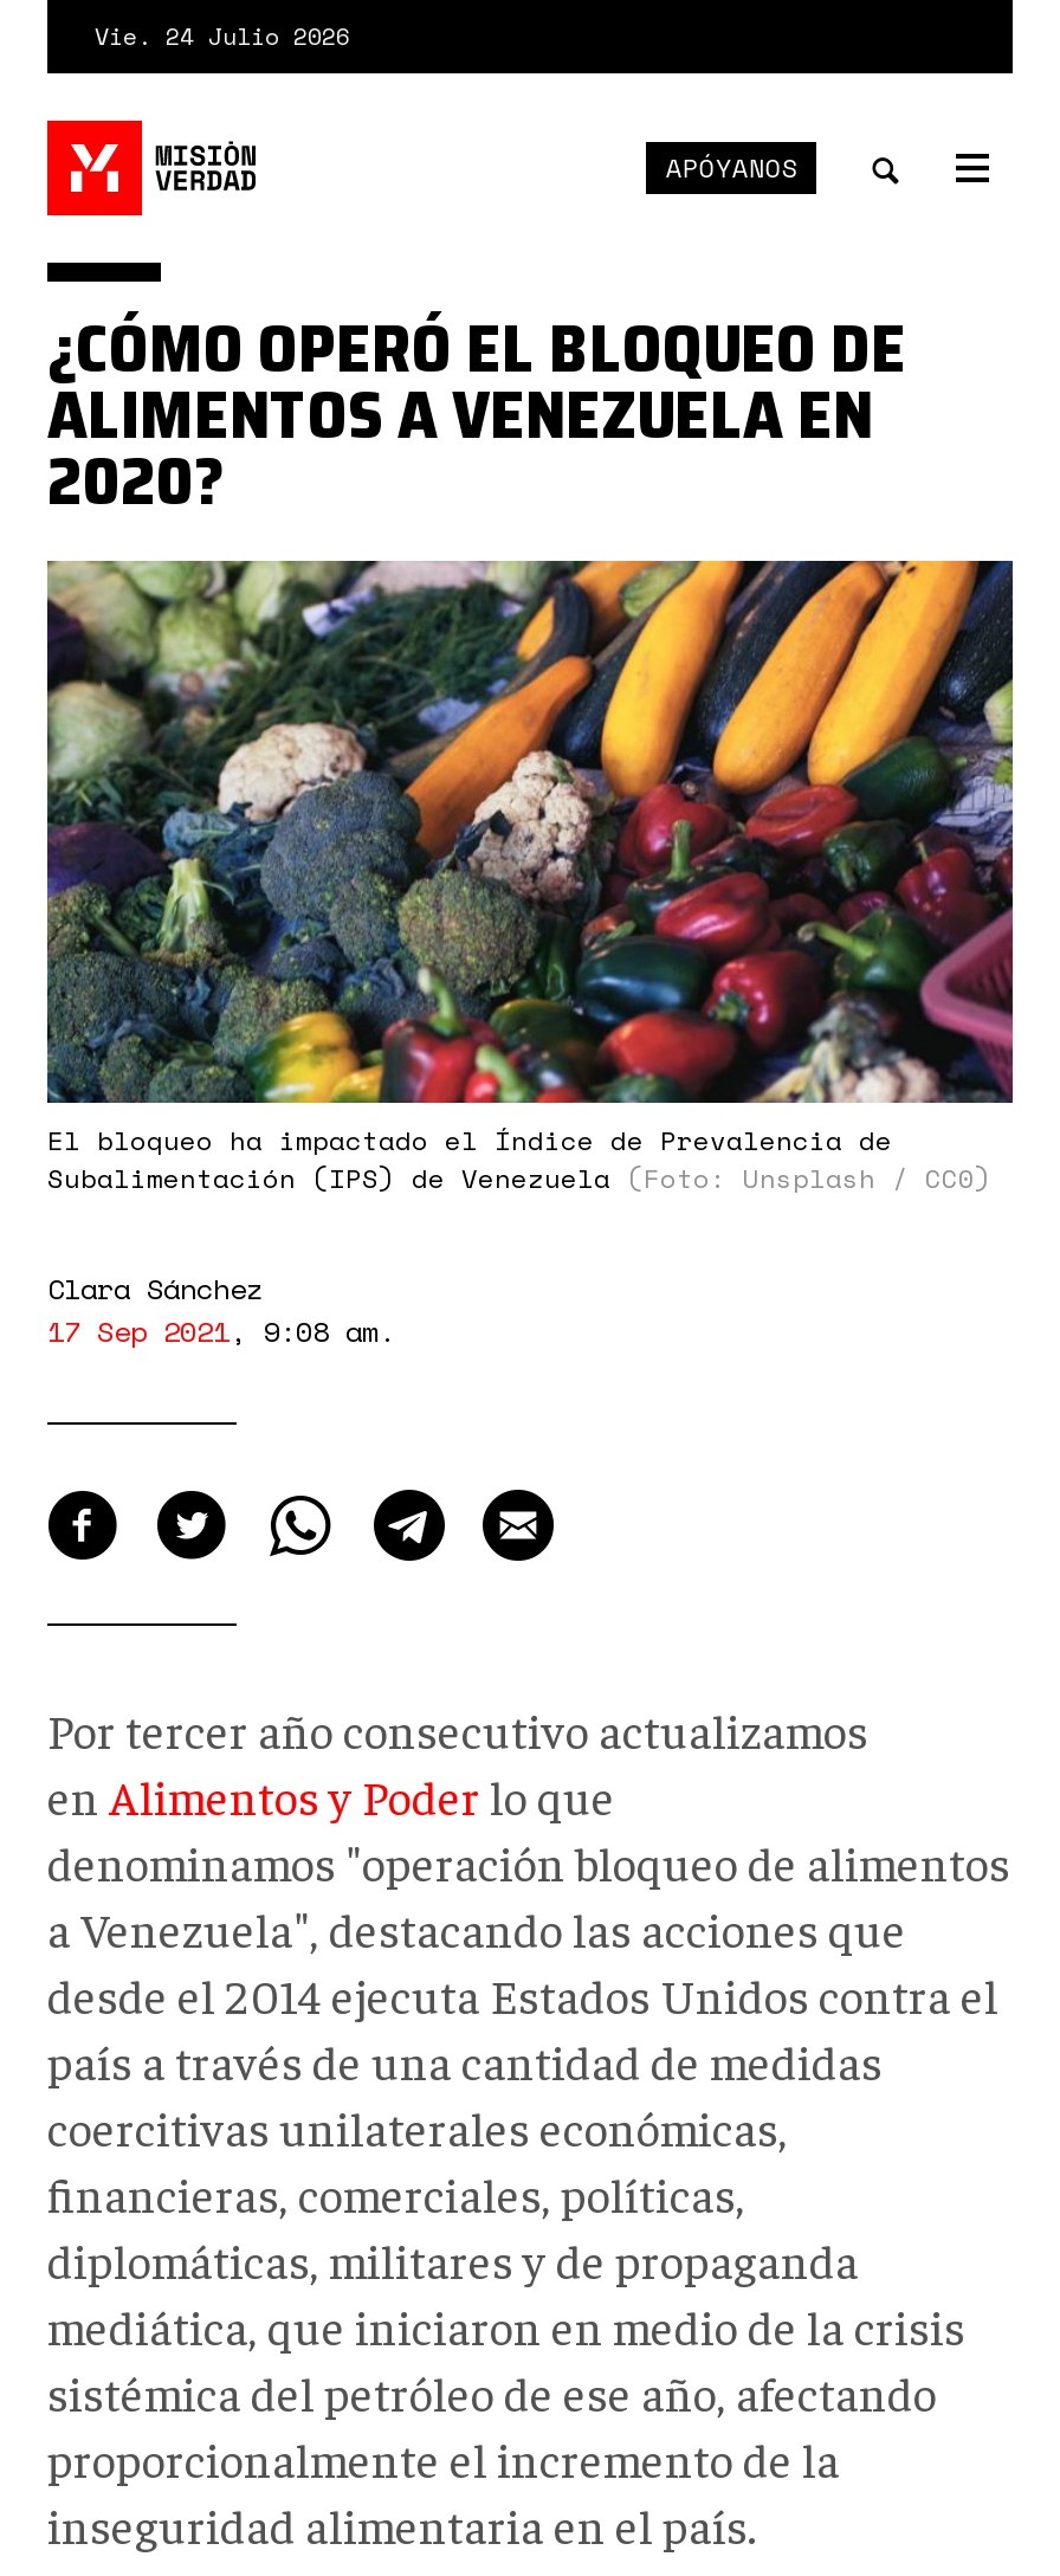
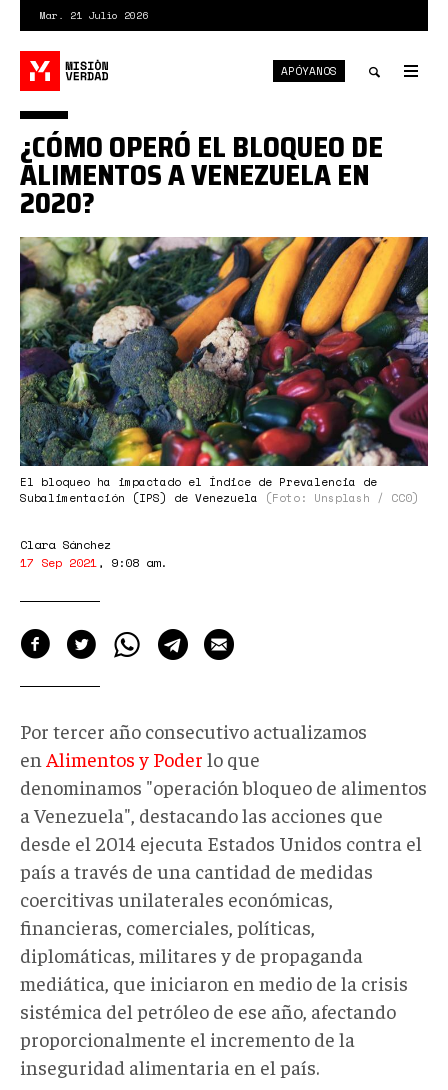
[95,19,350,54] Vie. 24 Julio 2026 -> [40,8,148,23] Mar. 21 Julio 2026

